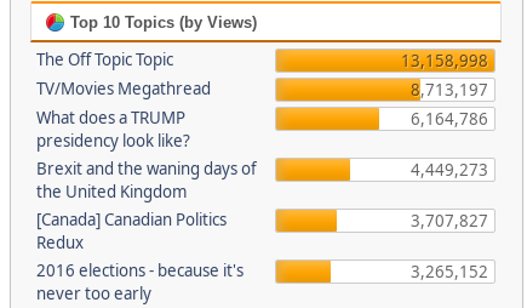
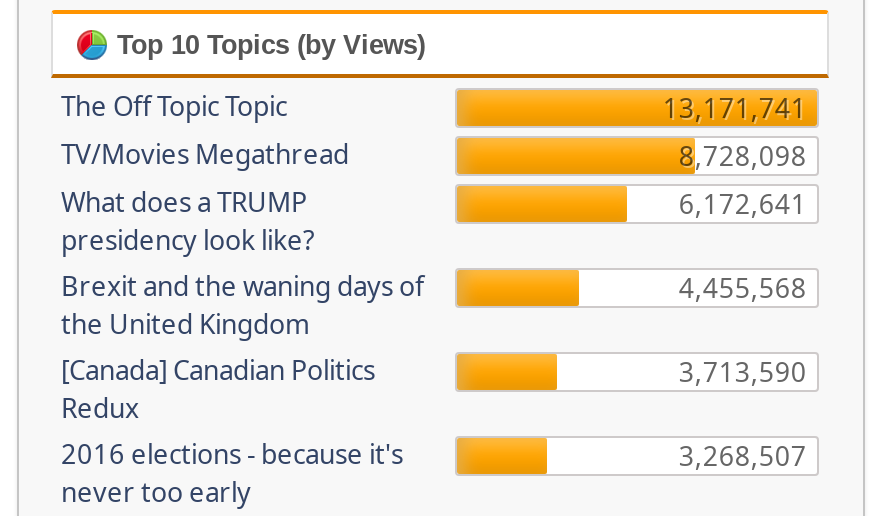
[401,50,488,72] 13,158,998 -> [663,90,807,126] 13,171,741
[410,79,488,101] 8,713,197 -> [679,138,807,174] 8,728,098
[410,108,488,130] 6,164,786 -> [679,186,807,222] 6,172,641
[410,159,488,181] 4,449,273 -> [679,270,807,306] 4,455,568
[410,210,488,232] 3,707,827 -> [679,354,807,390] 3,713,590
[410,261,488,283] 3,265,152 -> [679,438,807,474] 3,268,507

